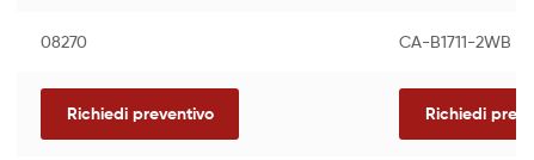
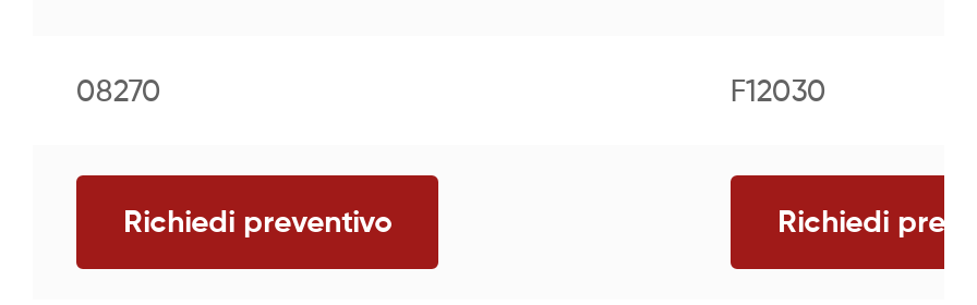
[399,31,511,51] CA-B1711-2WB -> [730,70,826,107] F12030

